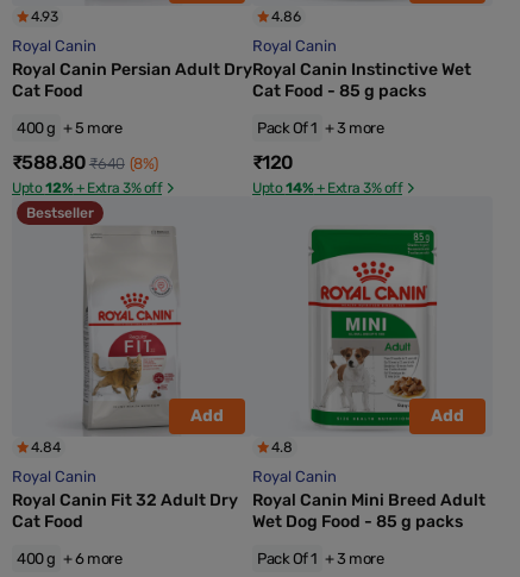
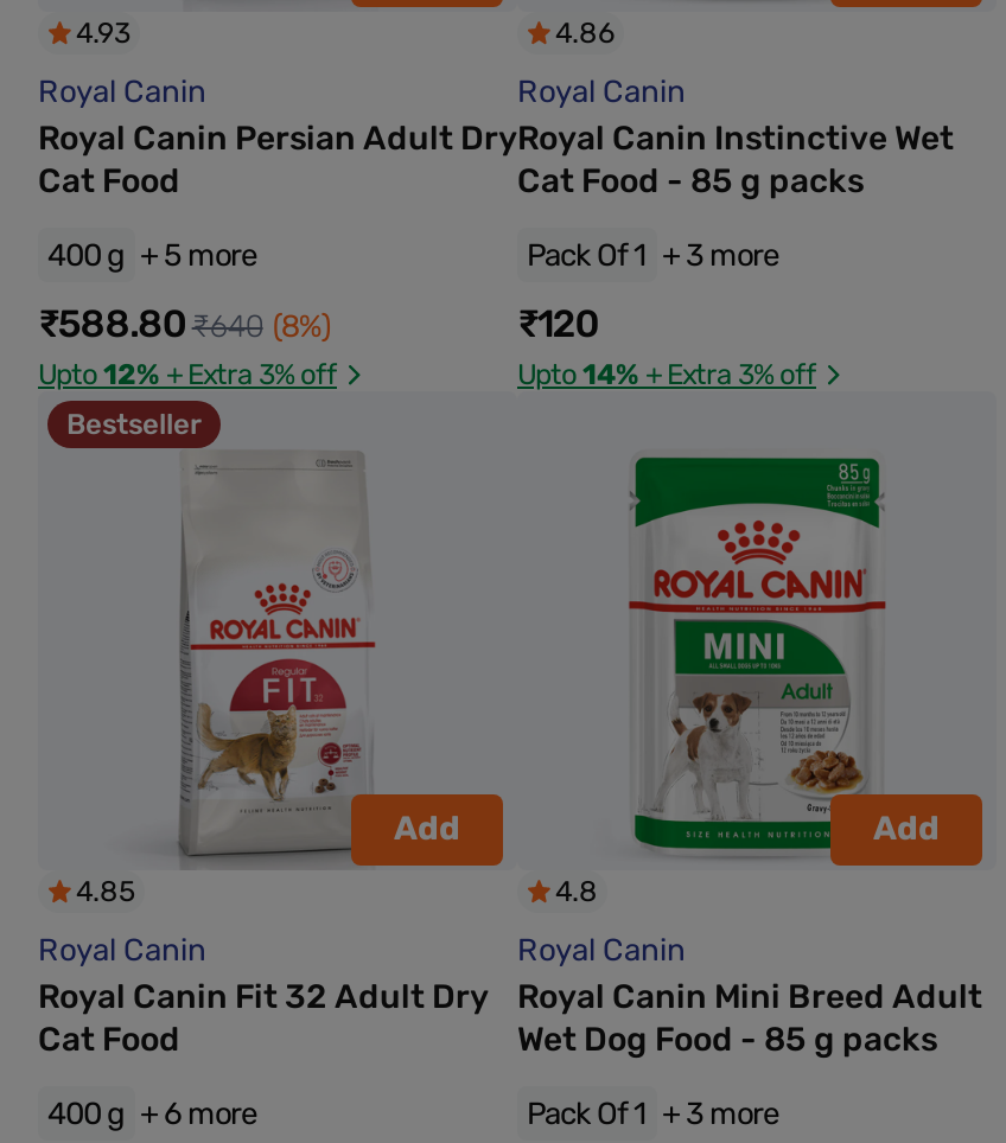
[31,439,61,455] 4.84 -> [76,874,135,907] 4.85

